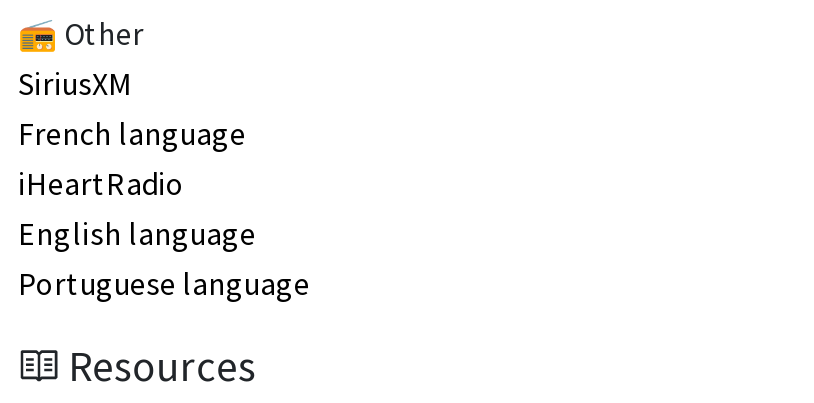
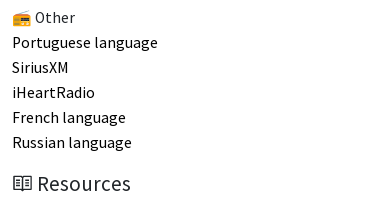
moved [18,65,246,203] -> [12,58,126,127]: SiriusXM | iHeartRadio | French language
[18,215,256,253] English language -> none
moved [18,265,310,303] -> [12,33,158,52]: Portuguese language
none -> [12,133,132,152] Russian language

